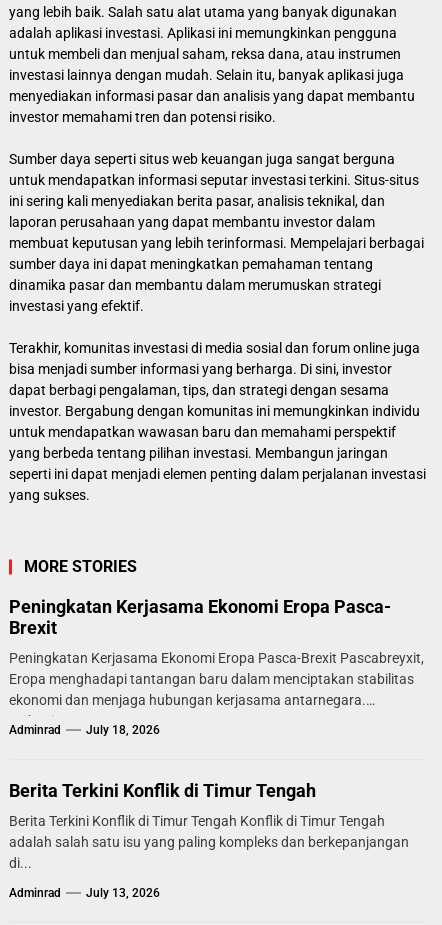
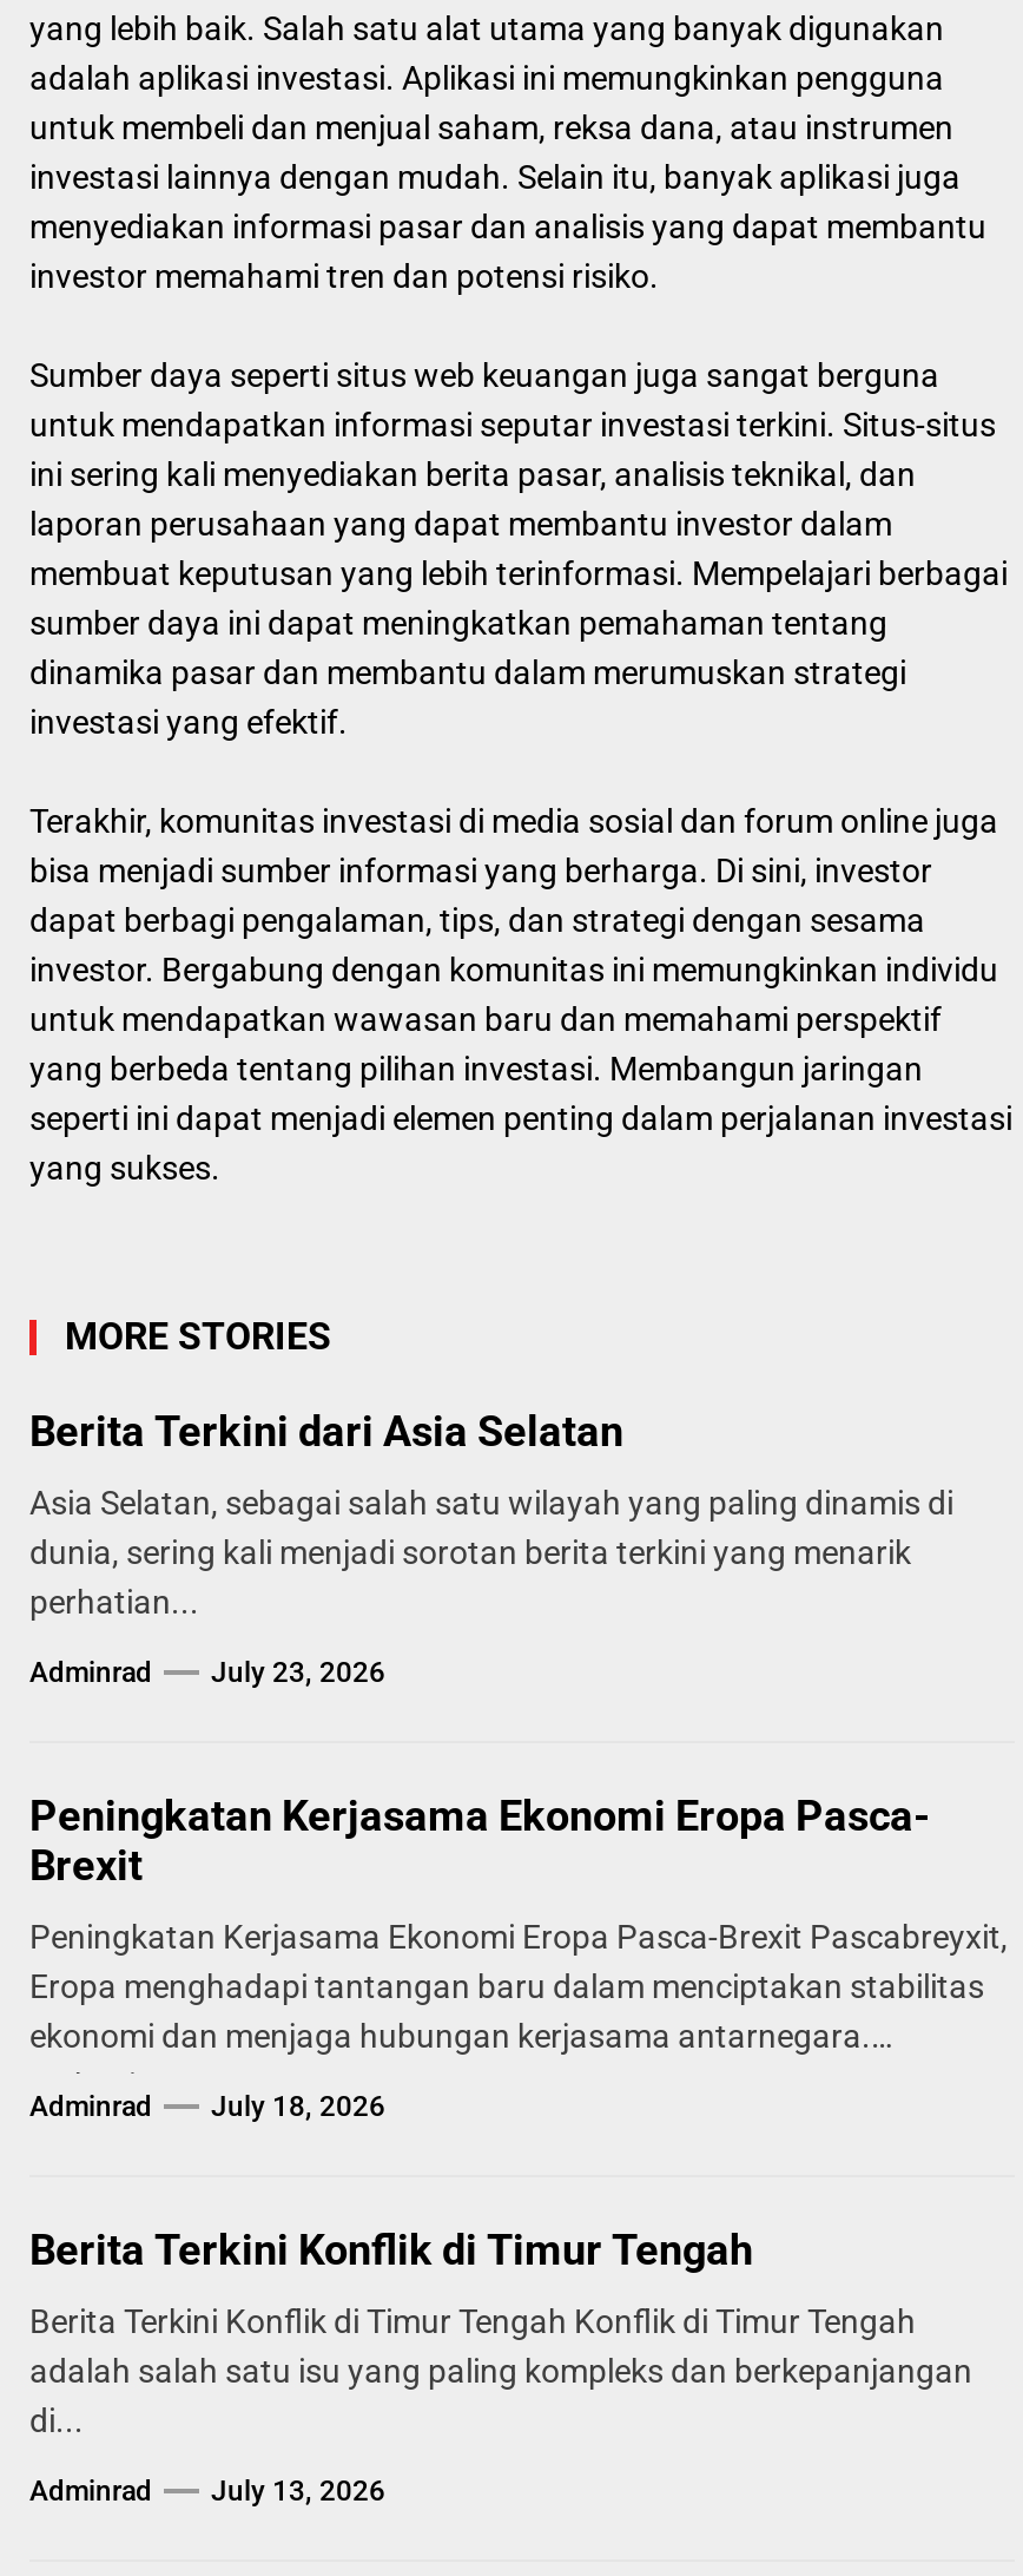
none -> [29,1406,953,1689] Berita Terkini dari Asia Selatan | Asia Selatan, sebagai salah satu wilayah yang paling dinamis di | dunia, sering kali menjadi sorotan berita terkini yang menarik | perhatian... | Adminrad | July 23, 2026

